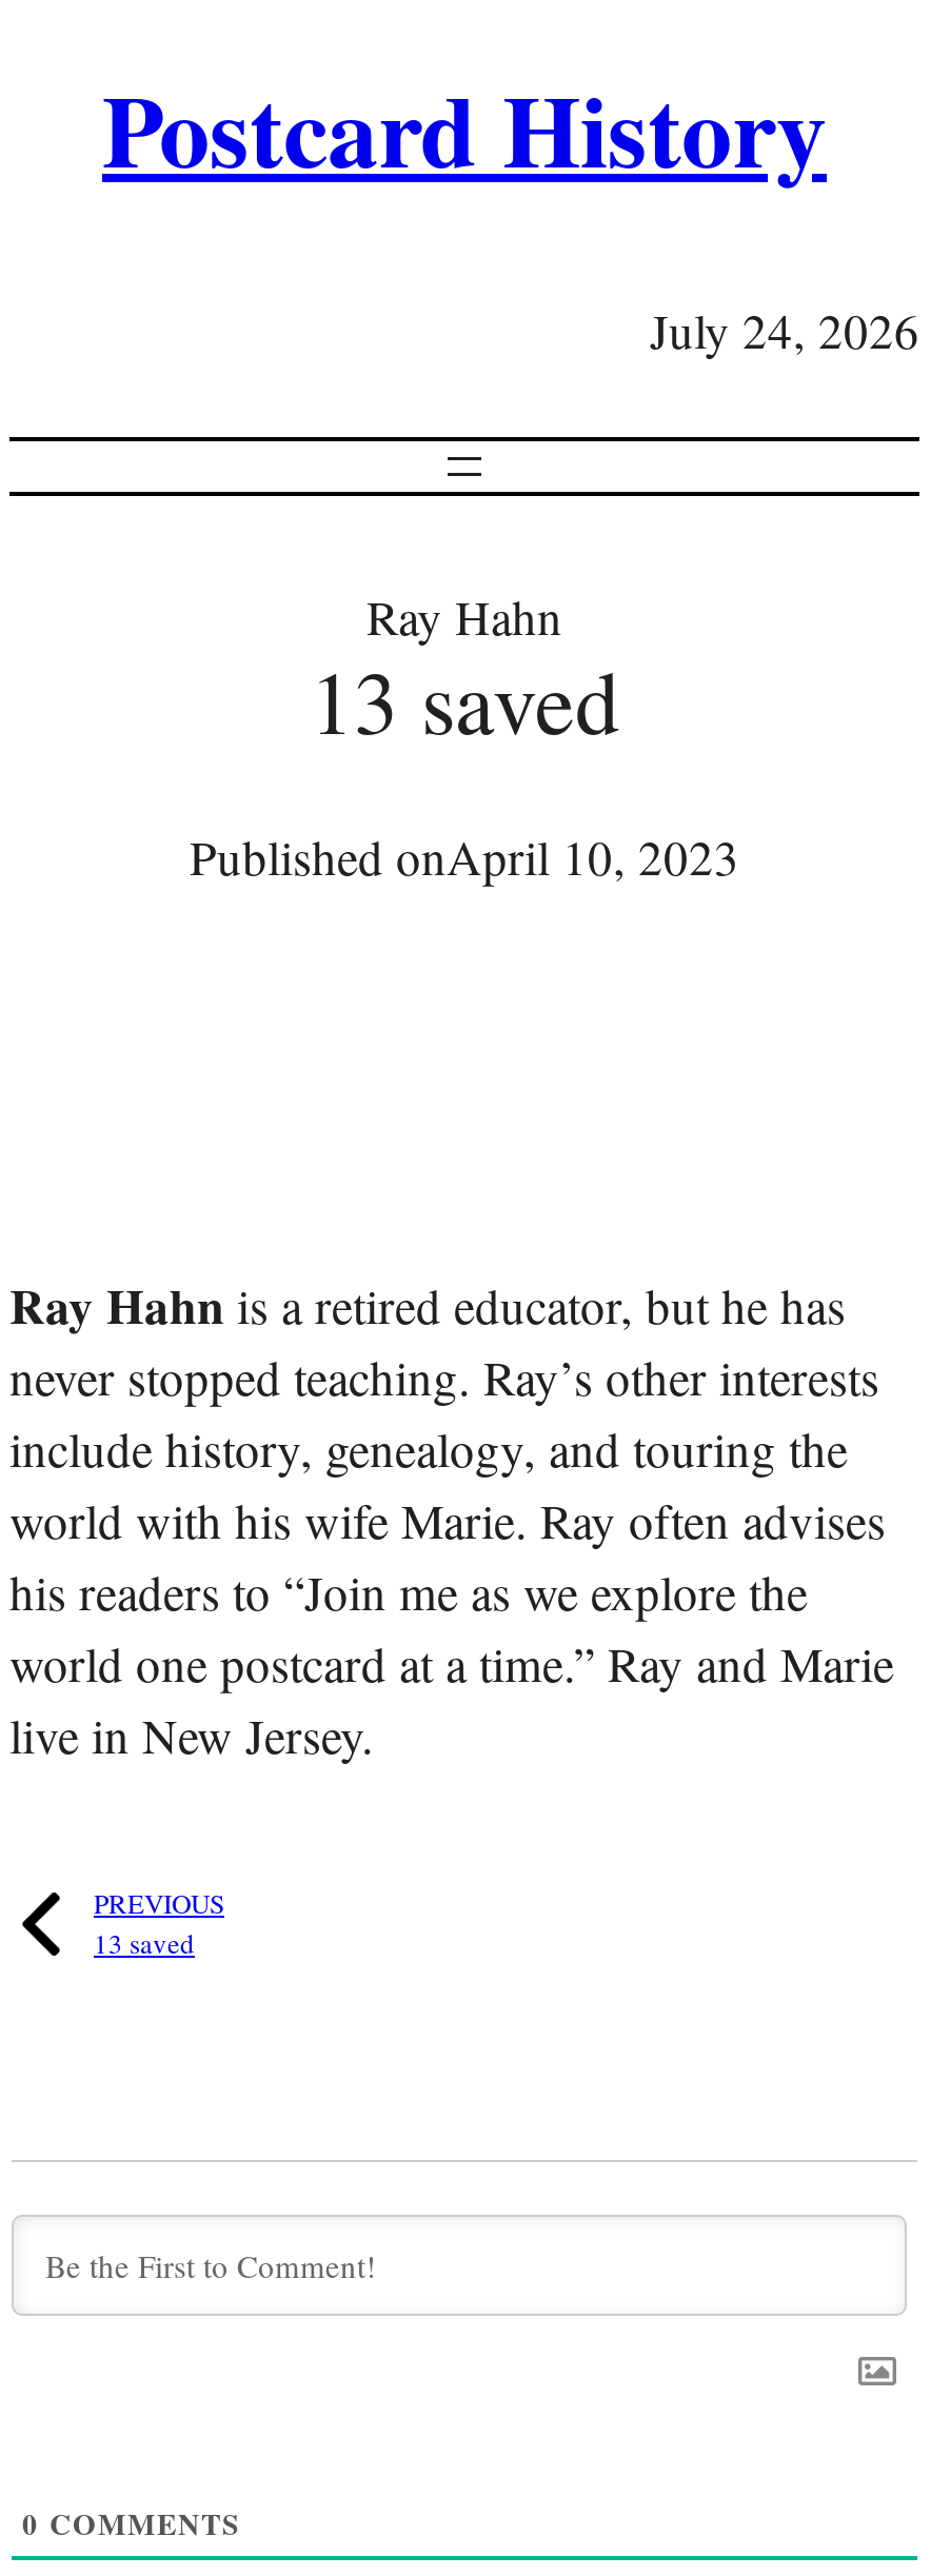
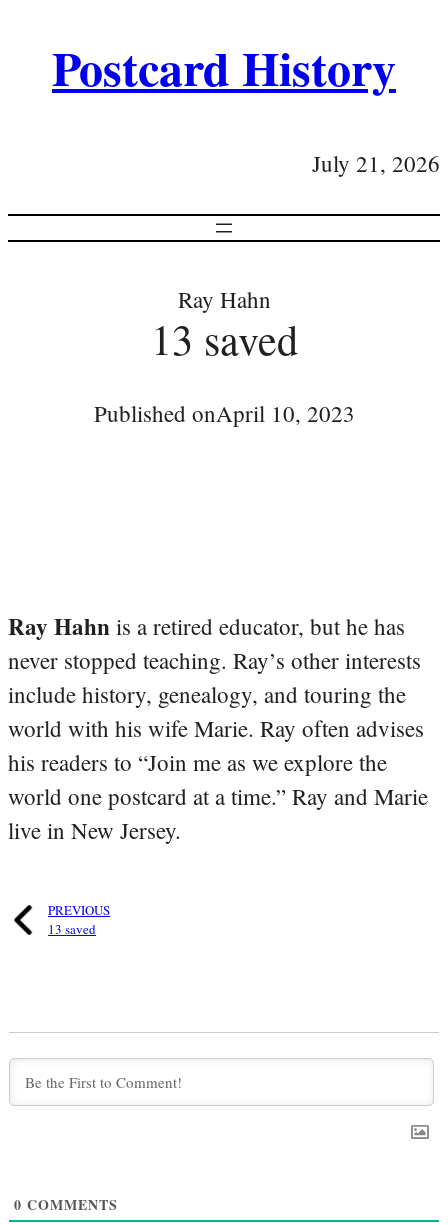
[650,298,919,361] July 24, 2026 -> [312,148,440,178] July 21, 2026

